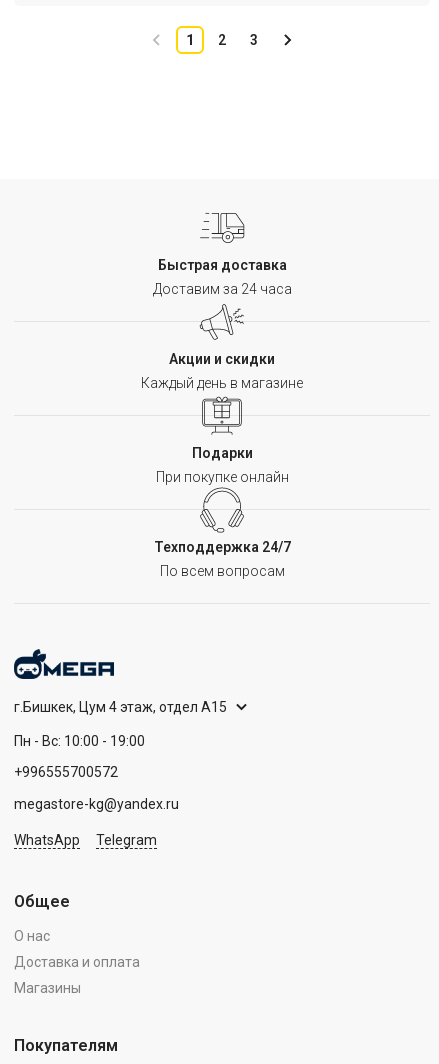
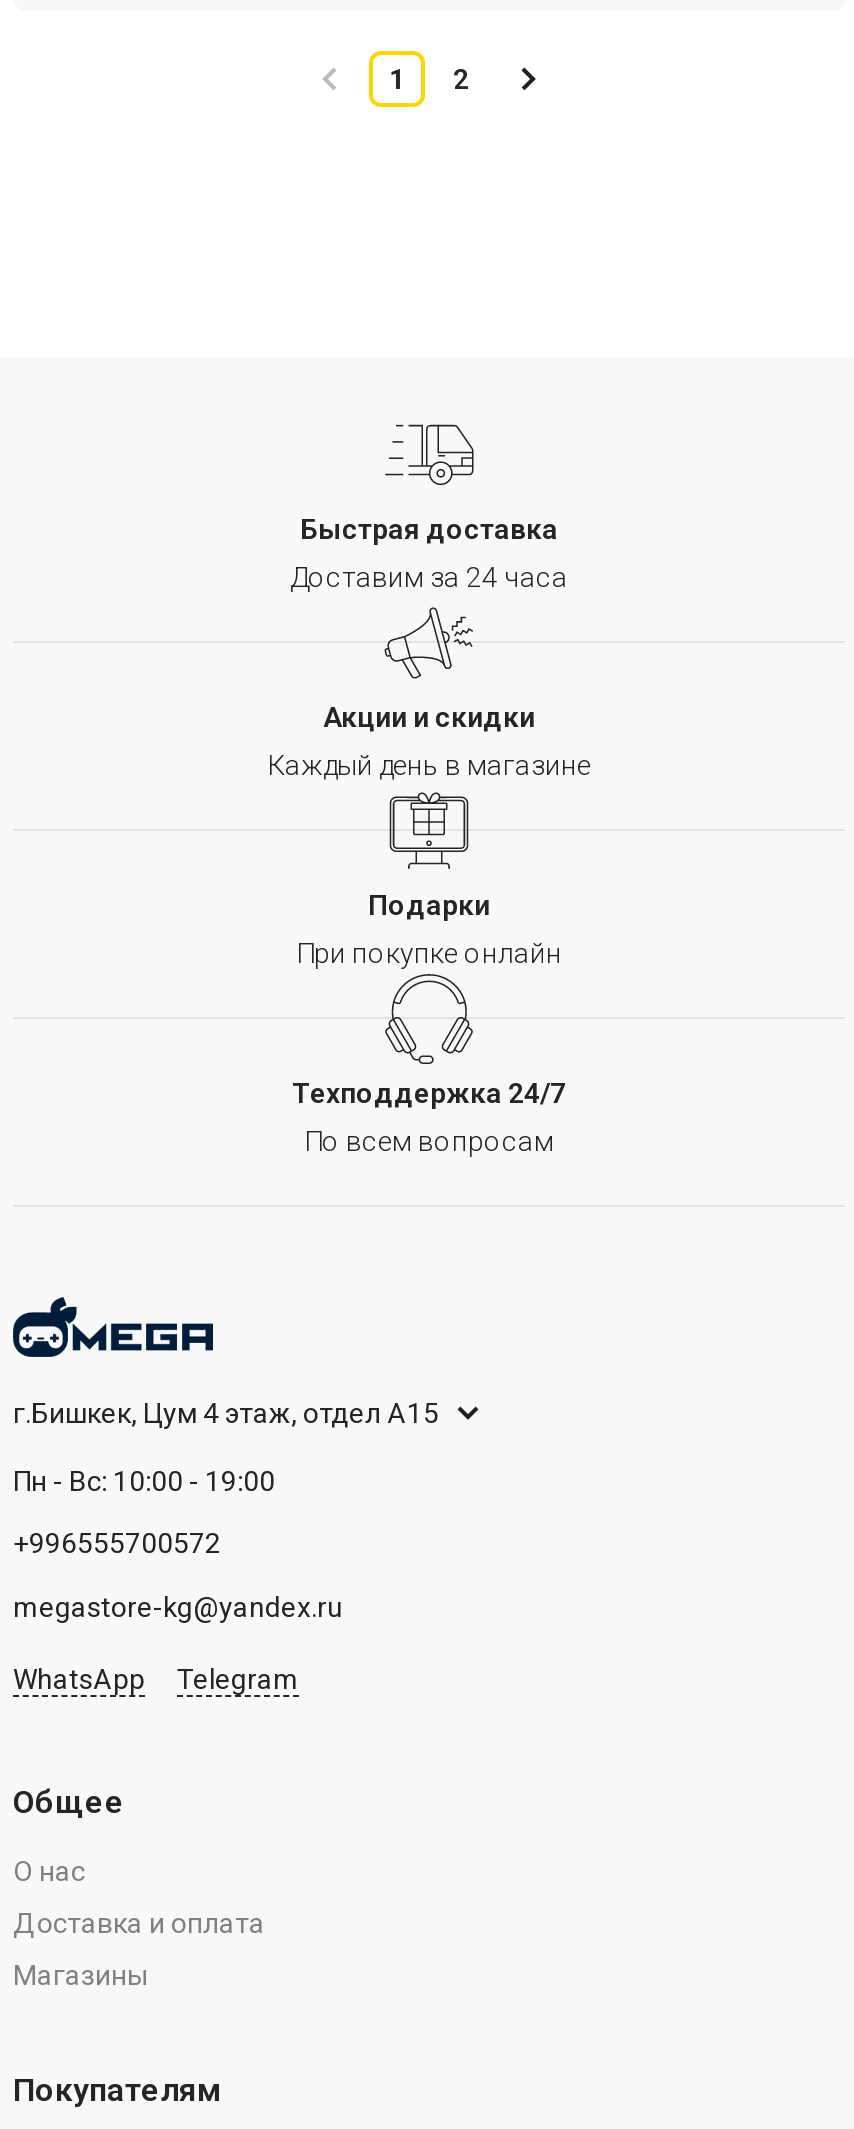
[250,32,258,48] 3 -> none

